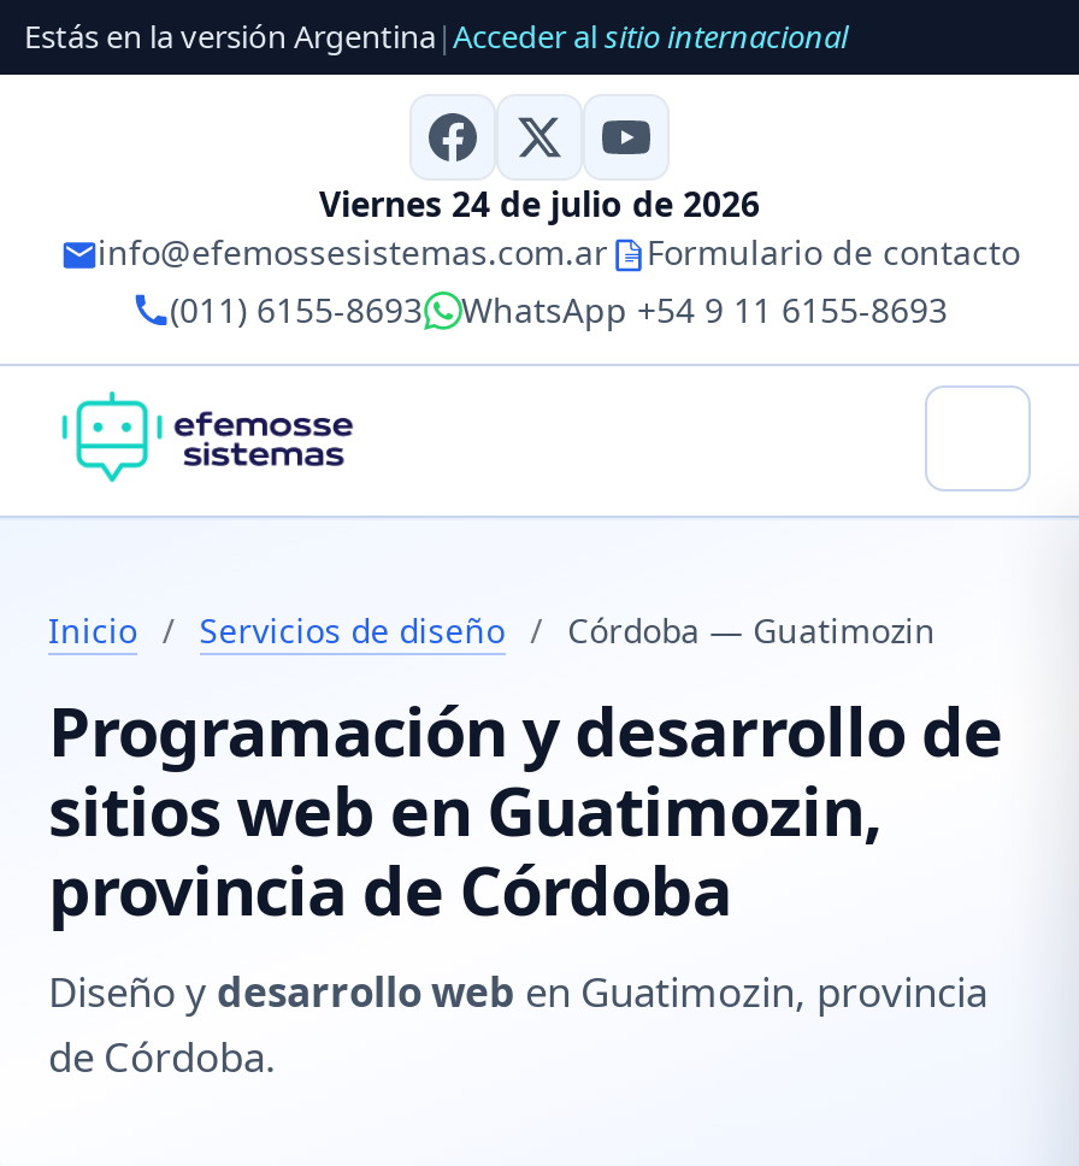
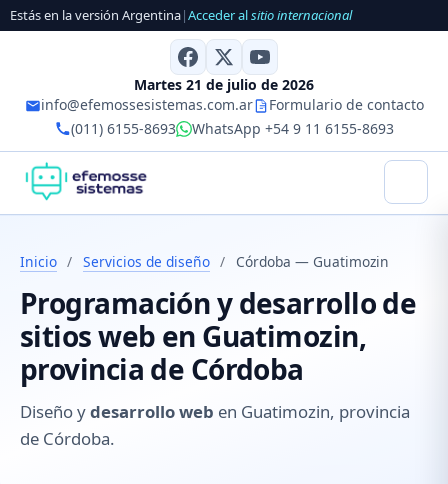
[319,180,760,226] Viernes 24 de julio de 2026 -> [134,75,314,94] Martes 21 de julio de 2026

